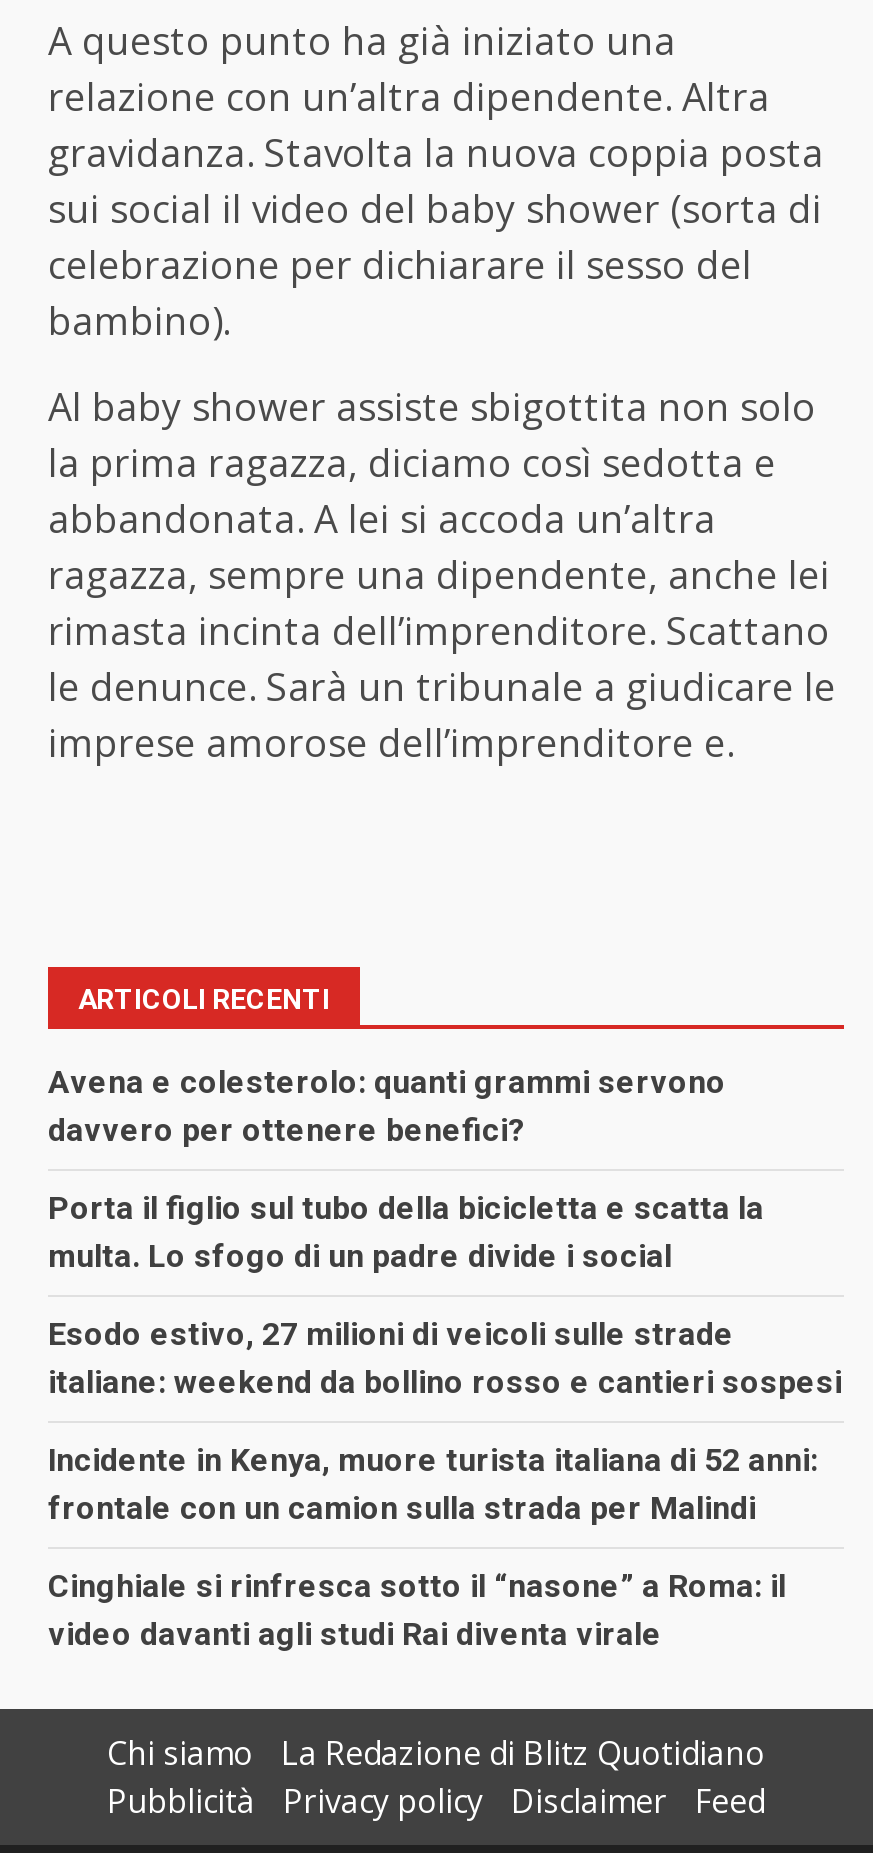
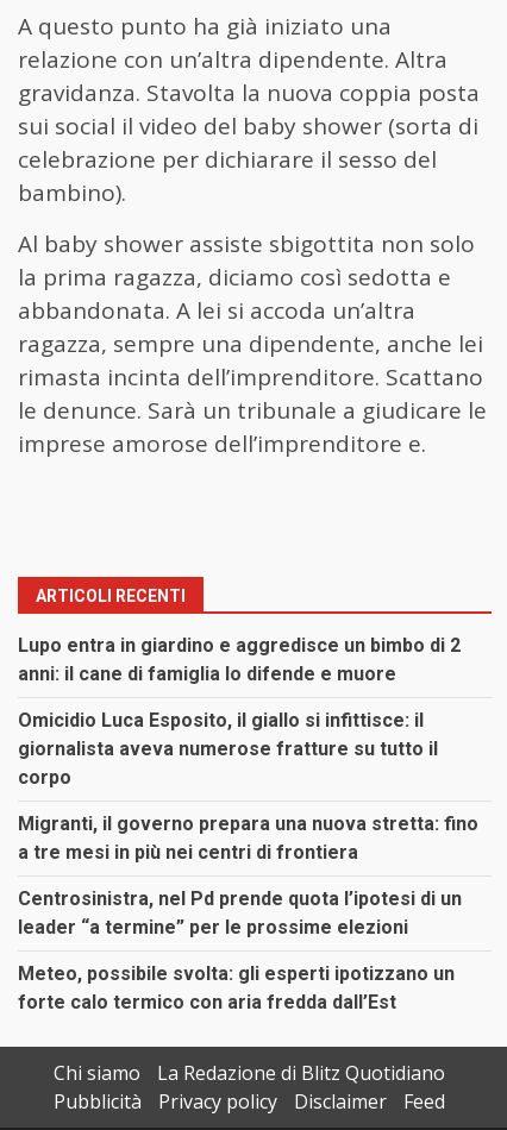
[48,1062,726,1148] Avena e colesterolo: quanti grammi servono | davvero per ottenere benefici? -> [18,634,461,685] Lupo entra in giardino e aggredisce un bimbo di 2 | anni: il cane di famiglia lo difende e muore
[48,1188,764,1274] Porta il figlio sul tubo della bicicletta e scatta la | multa. Lo sfogo di un padre divide i social -> [18,708,438,788] Omicidio Luca Esposito, il giallo si infittisce: il | giornalista aveva numerose fratture su tutto il | corpo
[48,1314,842,1400] Esodo estivo, 27 milioni di veicoli sulle strade | italiane: weekend da bollino rosso e cantieri sospesi -> [18,812,478,863] Migranti, il governo prepara una nuova stretta: fino | a tre mesi in più nei centri di frontiera
[48,1440,818,1526] Incidente in Kenya, muore turista italiana di 52 anni: | frontale con un camion sulla strada per Malindi -> [18,887,462,938] Centrosinistra, nel Pd prende quota l’ipotesi di un | leader “a termine” per le prossime elezioni
[48,1566,786,1652] Cinghiale si rinfresca sotto il “nasone” a Roma: il | video davanti agli studi Rai diventa virale -> [18,962,455,1013] Meteo, possibile svolta: gli esperti ipotizzano un | forte calo termico con aria fredda dall’Est

